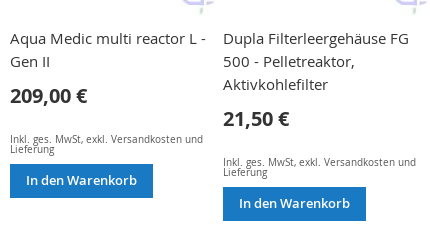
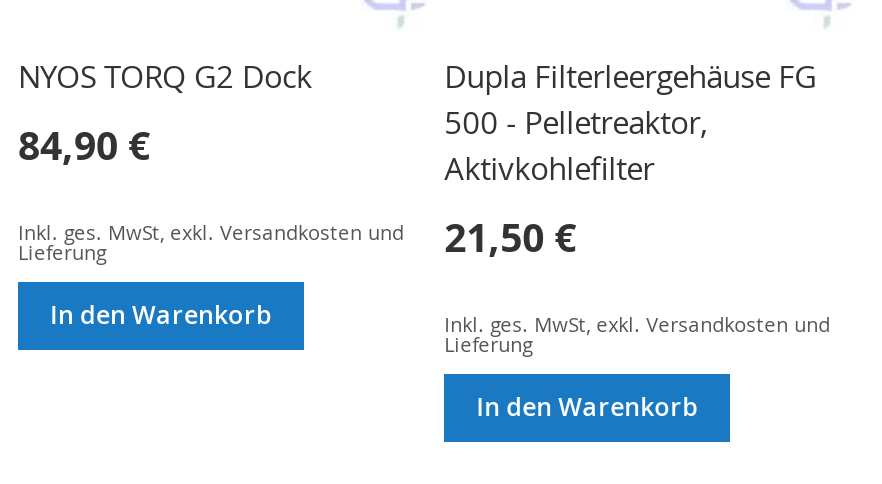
[10,28,206,109] Aqua Medic multi reactor L - | Gen II | 209,00 € -> [18,56,312,172] NYOS TORQ G2 Dock | 84,90 €
moved [10,132,203,189] -> [18,218,404,332]: Inkl. ges. MwSt, exkl. Versandkosten und | Lieferung | In den Warenkorb

